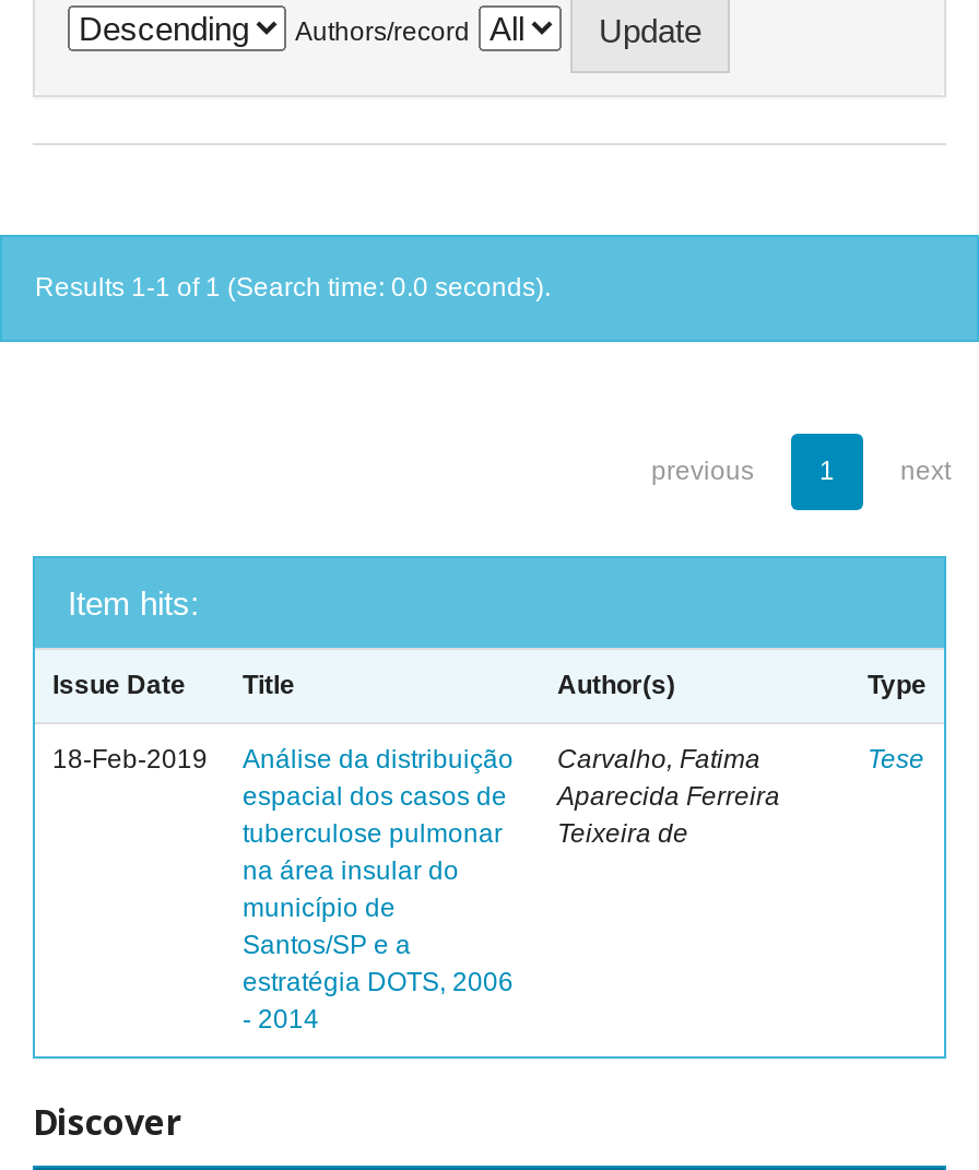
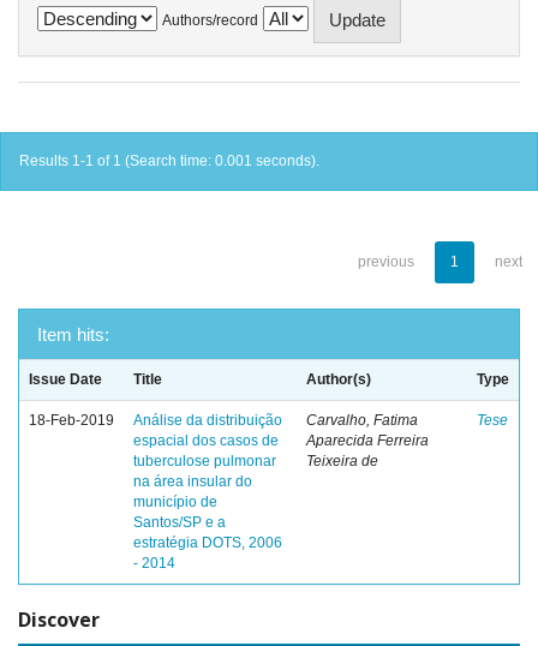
[35,273,551,303] Results 1-1 of 1 (Search time: 0.0 seconds). -> [19,153,319,170] Results 1-1 of 1 (Search time: 0.001 seconds).

